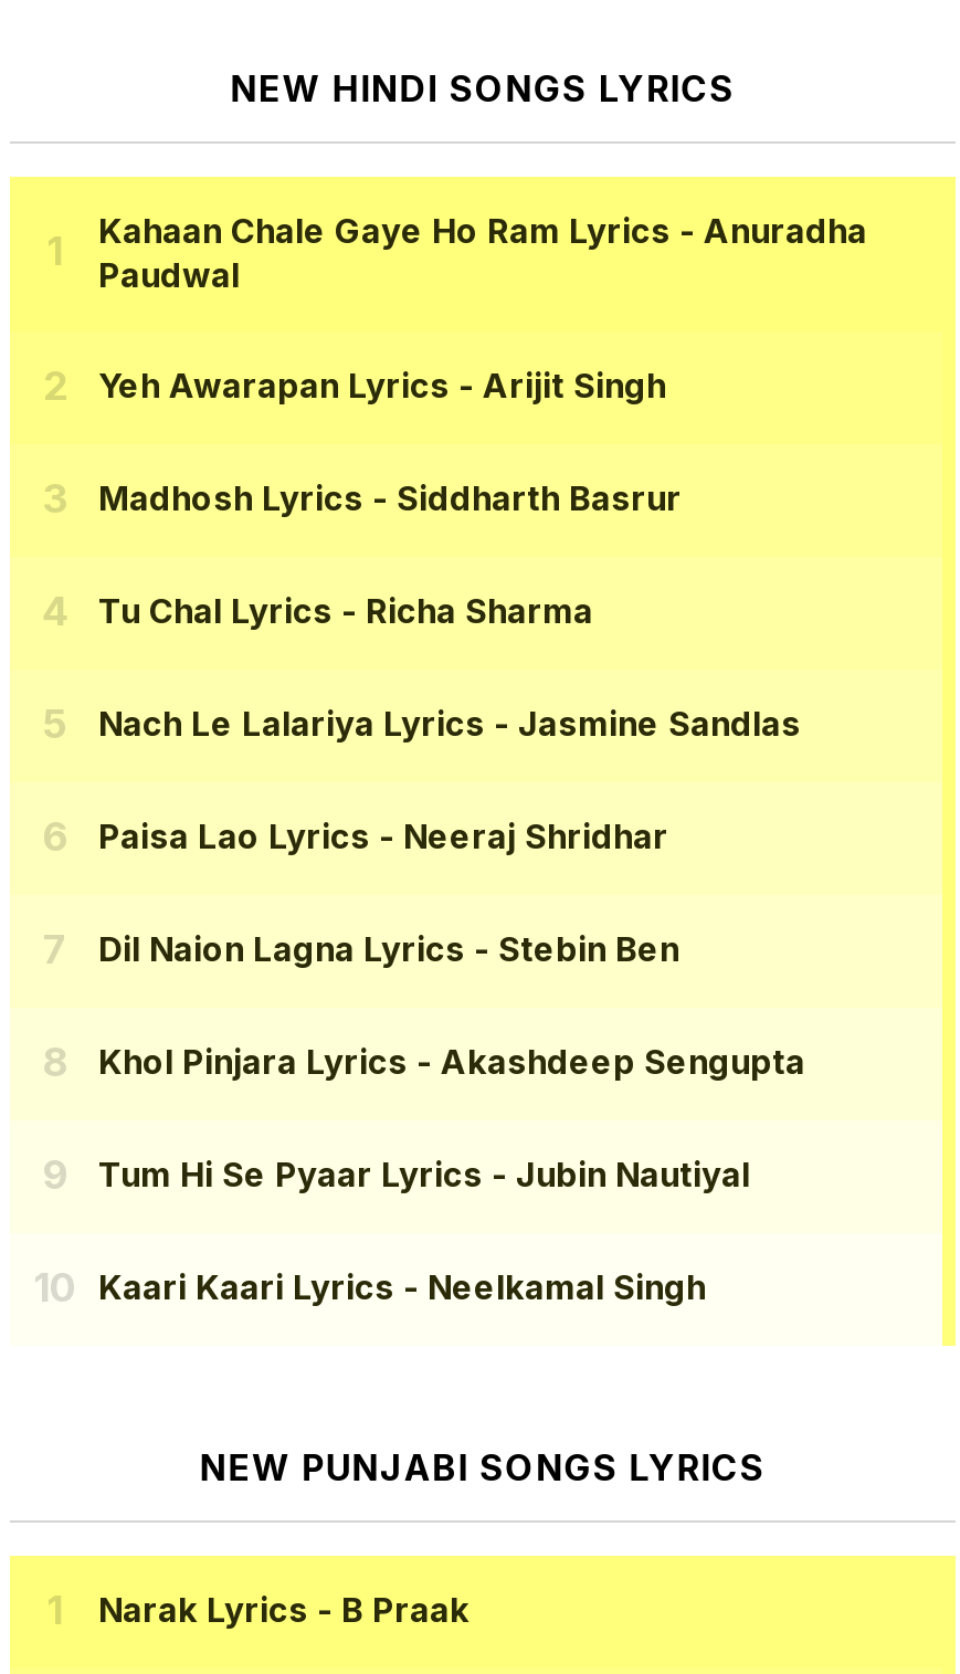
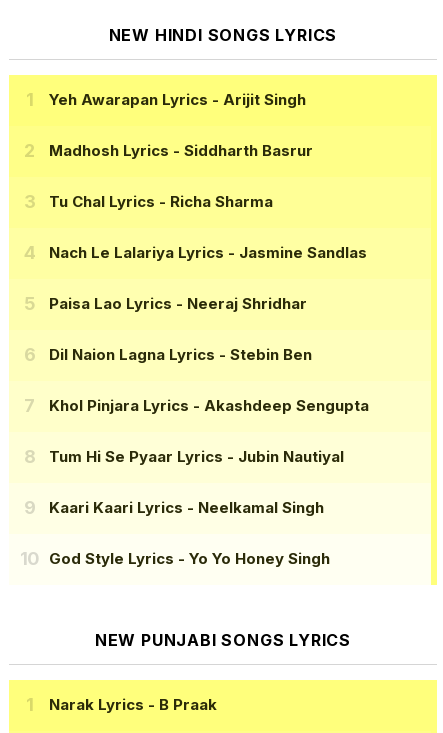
[98,209,867,295] Kahaan Chale Gaye Ho Ram Lyrics - Anuradha | Paudwal -> none
moved [98,365,805,1309] -> [49,90,369,517]: Yeh Awarapan Lyrics - Arijit Singh | Madhosh Lyrics - Siddharth Basrur | Tu Chal Lyrics - Richa Sharma | ... | Tum Hi Se Pyaar Lyrics - Jubin Nautiyal | Kaari Kaari Lyrics - Neelkamal Singh
none -> [49,549,330,568] God Style Lyrics - Yo Yo Honey Singh

